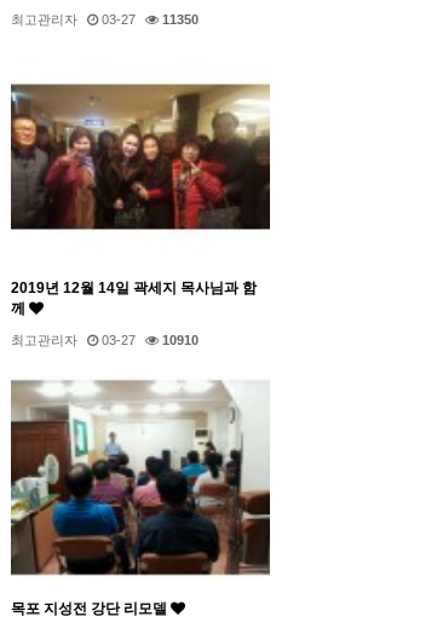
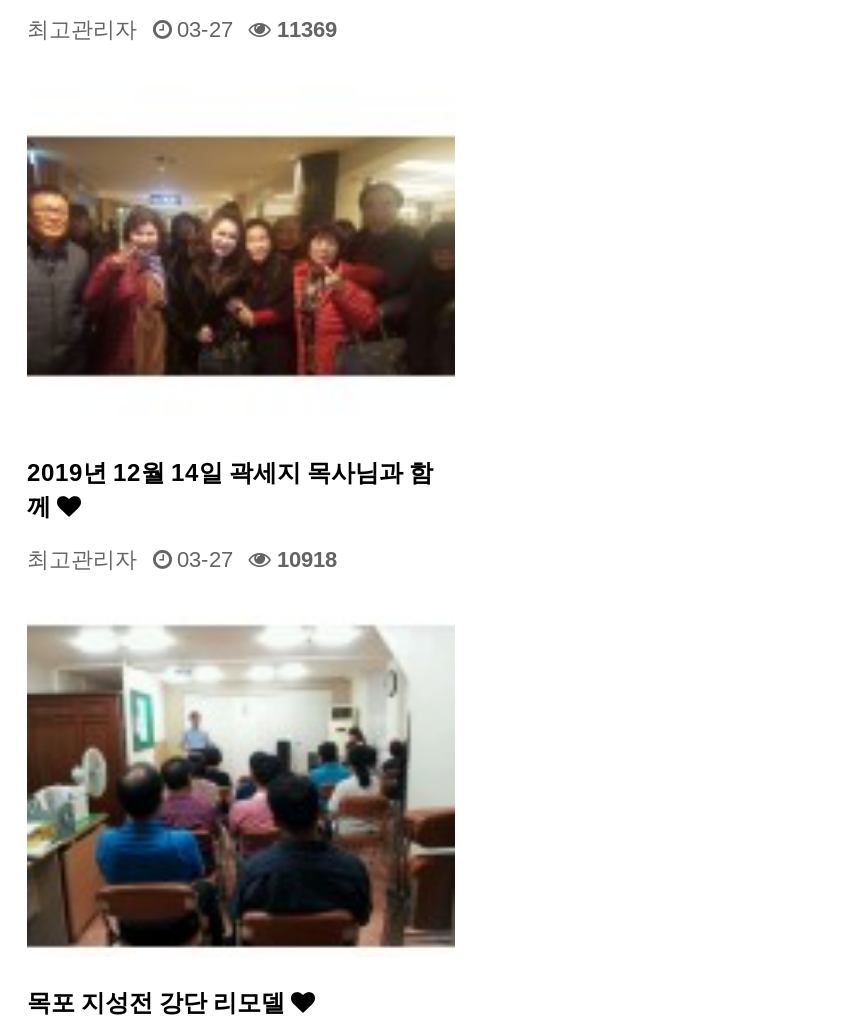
[11,12,199,26] 최고관리자 03-27 11350 -> [27,17,337,41] 최고관리자 03-27 11369
[11,333,199,347] 최고관리자 03-27 10910 -> [27,547,337,571] 최고관리자 03-27 10918

